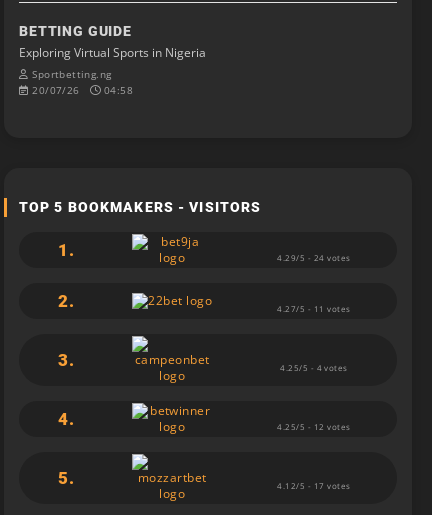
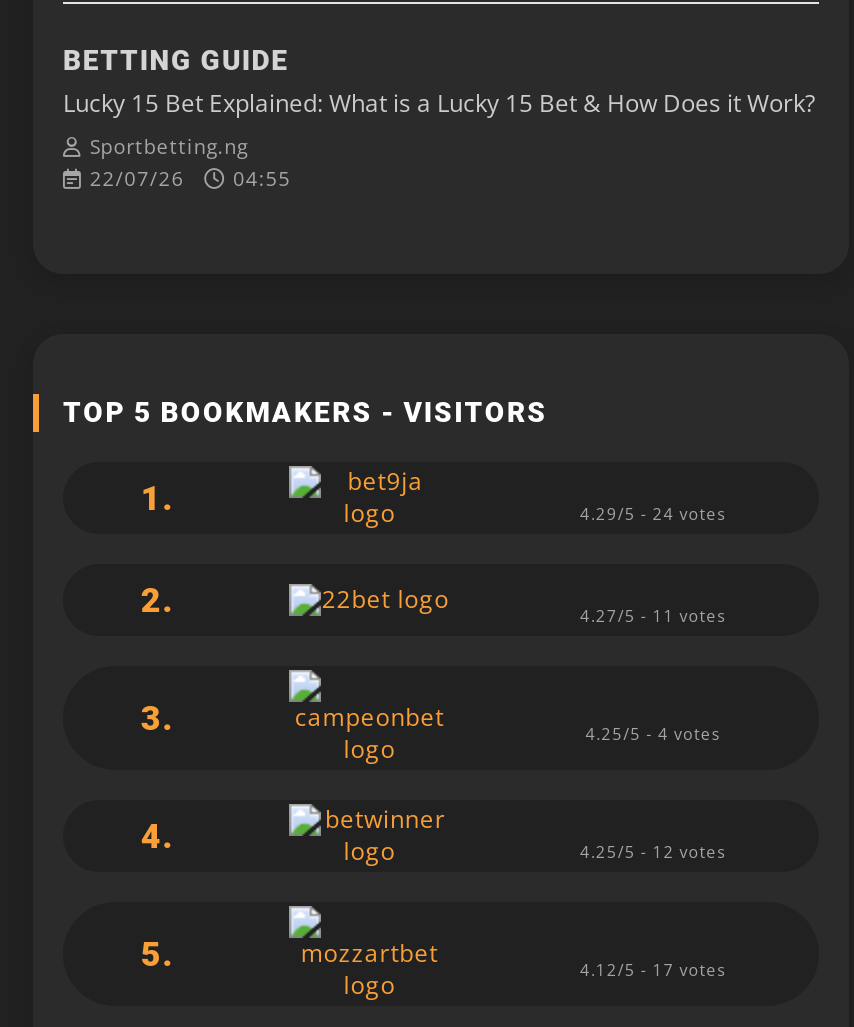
[19,44,206,61] Exploring Virtual Sports in Nigeria -> [63,86,815,120] Lucky 15 Bet Explained: What is a Lucky 15 Bet & How Does it Work?
[32,83,80,97] 20/07/26 -> [90,164,184,192] 22/07/26
[104,83,133,97] 04:58 -> [233,164,291,192] 04:55

